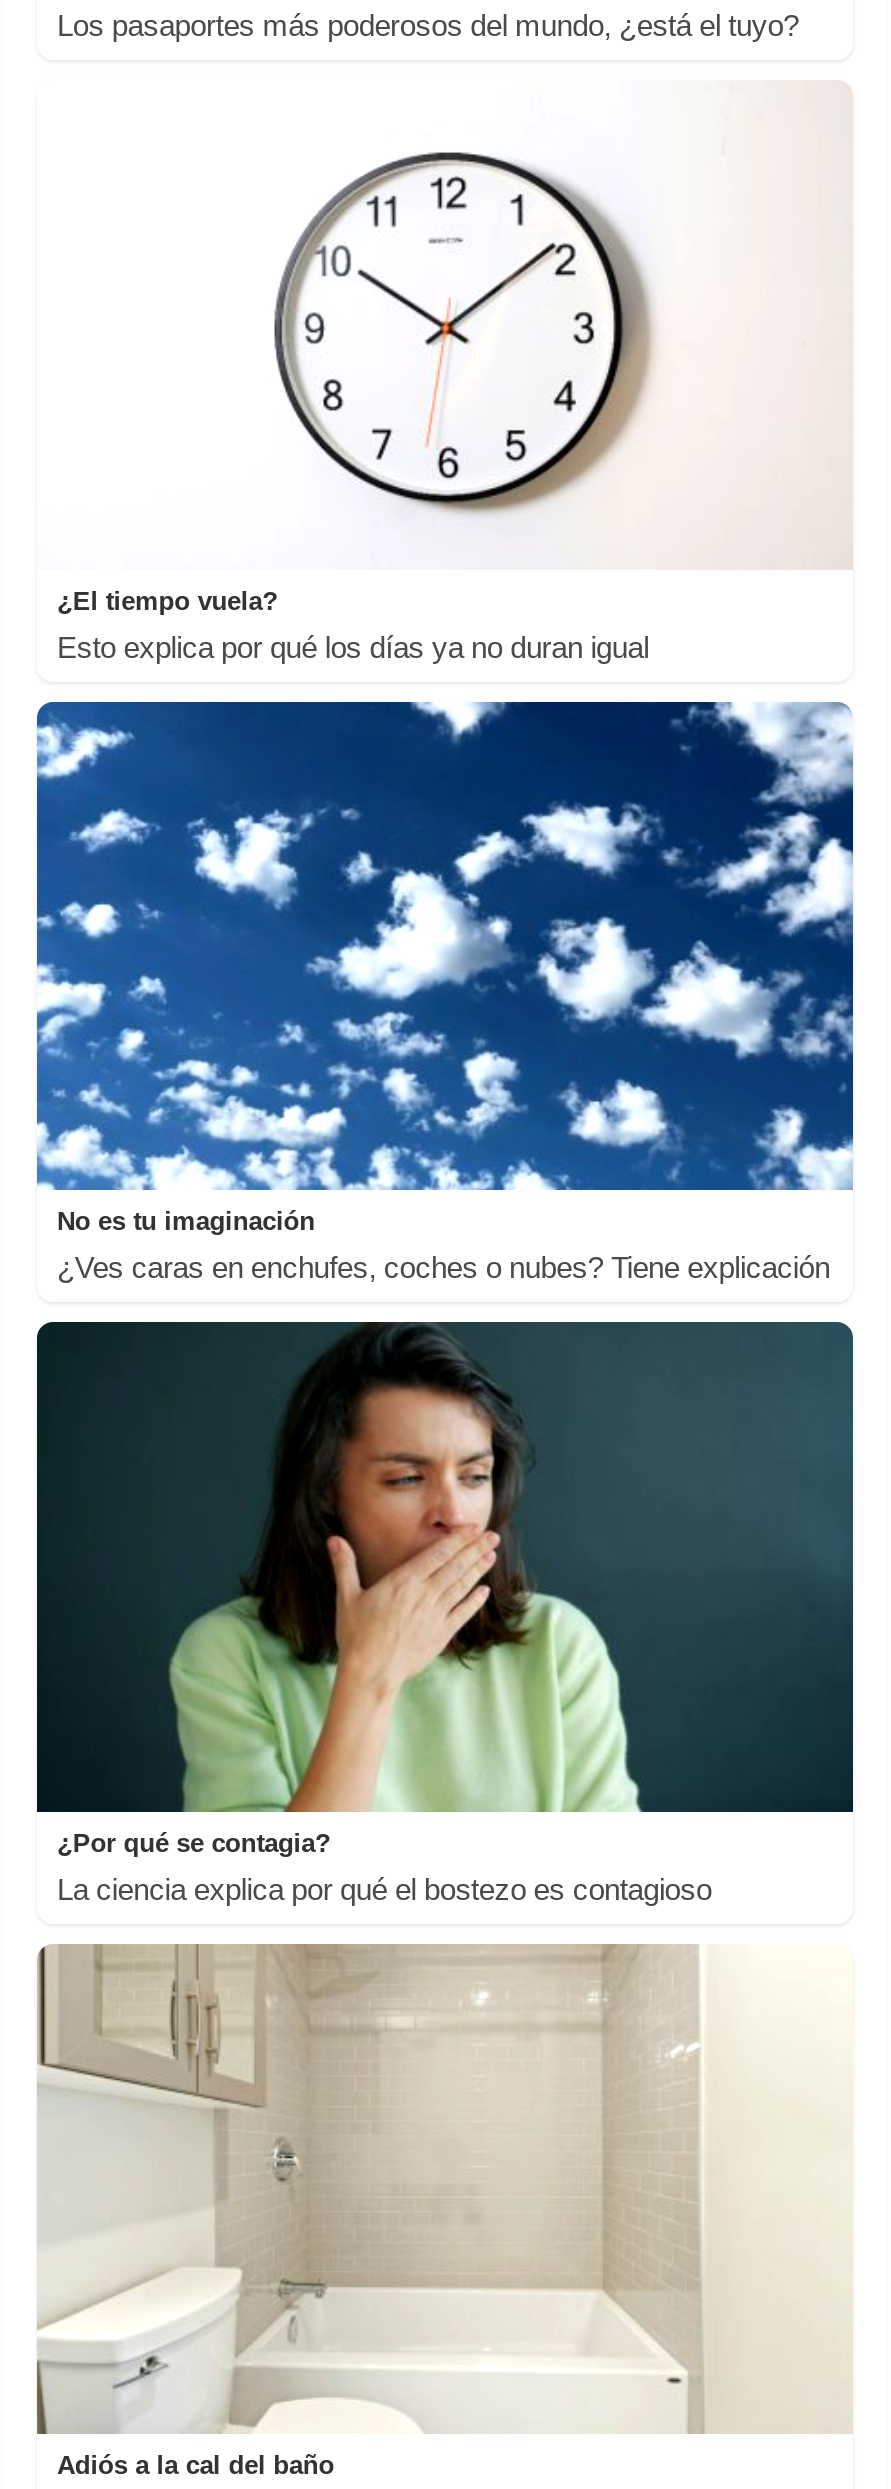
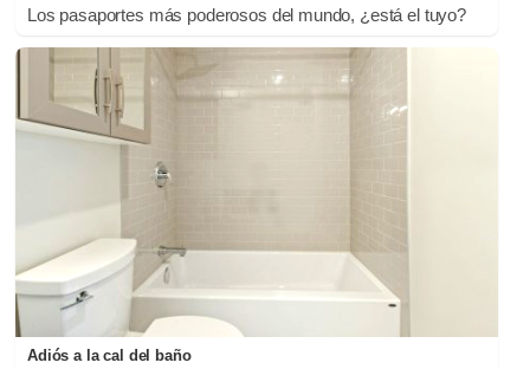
[57,152,657,663] [image] | ¿El tiempo vuela? | Esto explica por qué los días ya no duran igual -> none
[35,700,855,1285] [image] | No es tu imaginación | ¿Ves caras en enchufes, coches o nubes? Tiene explicación -> none
[35,1318,855,1906] [image] | ¿Por qué se contagia? | La ciencia explica por qué el bostezo es contagioso -> none

